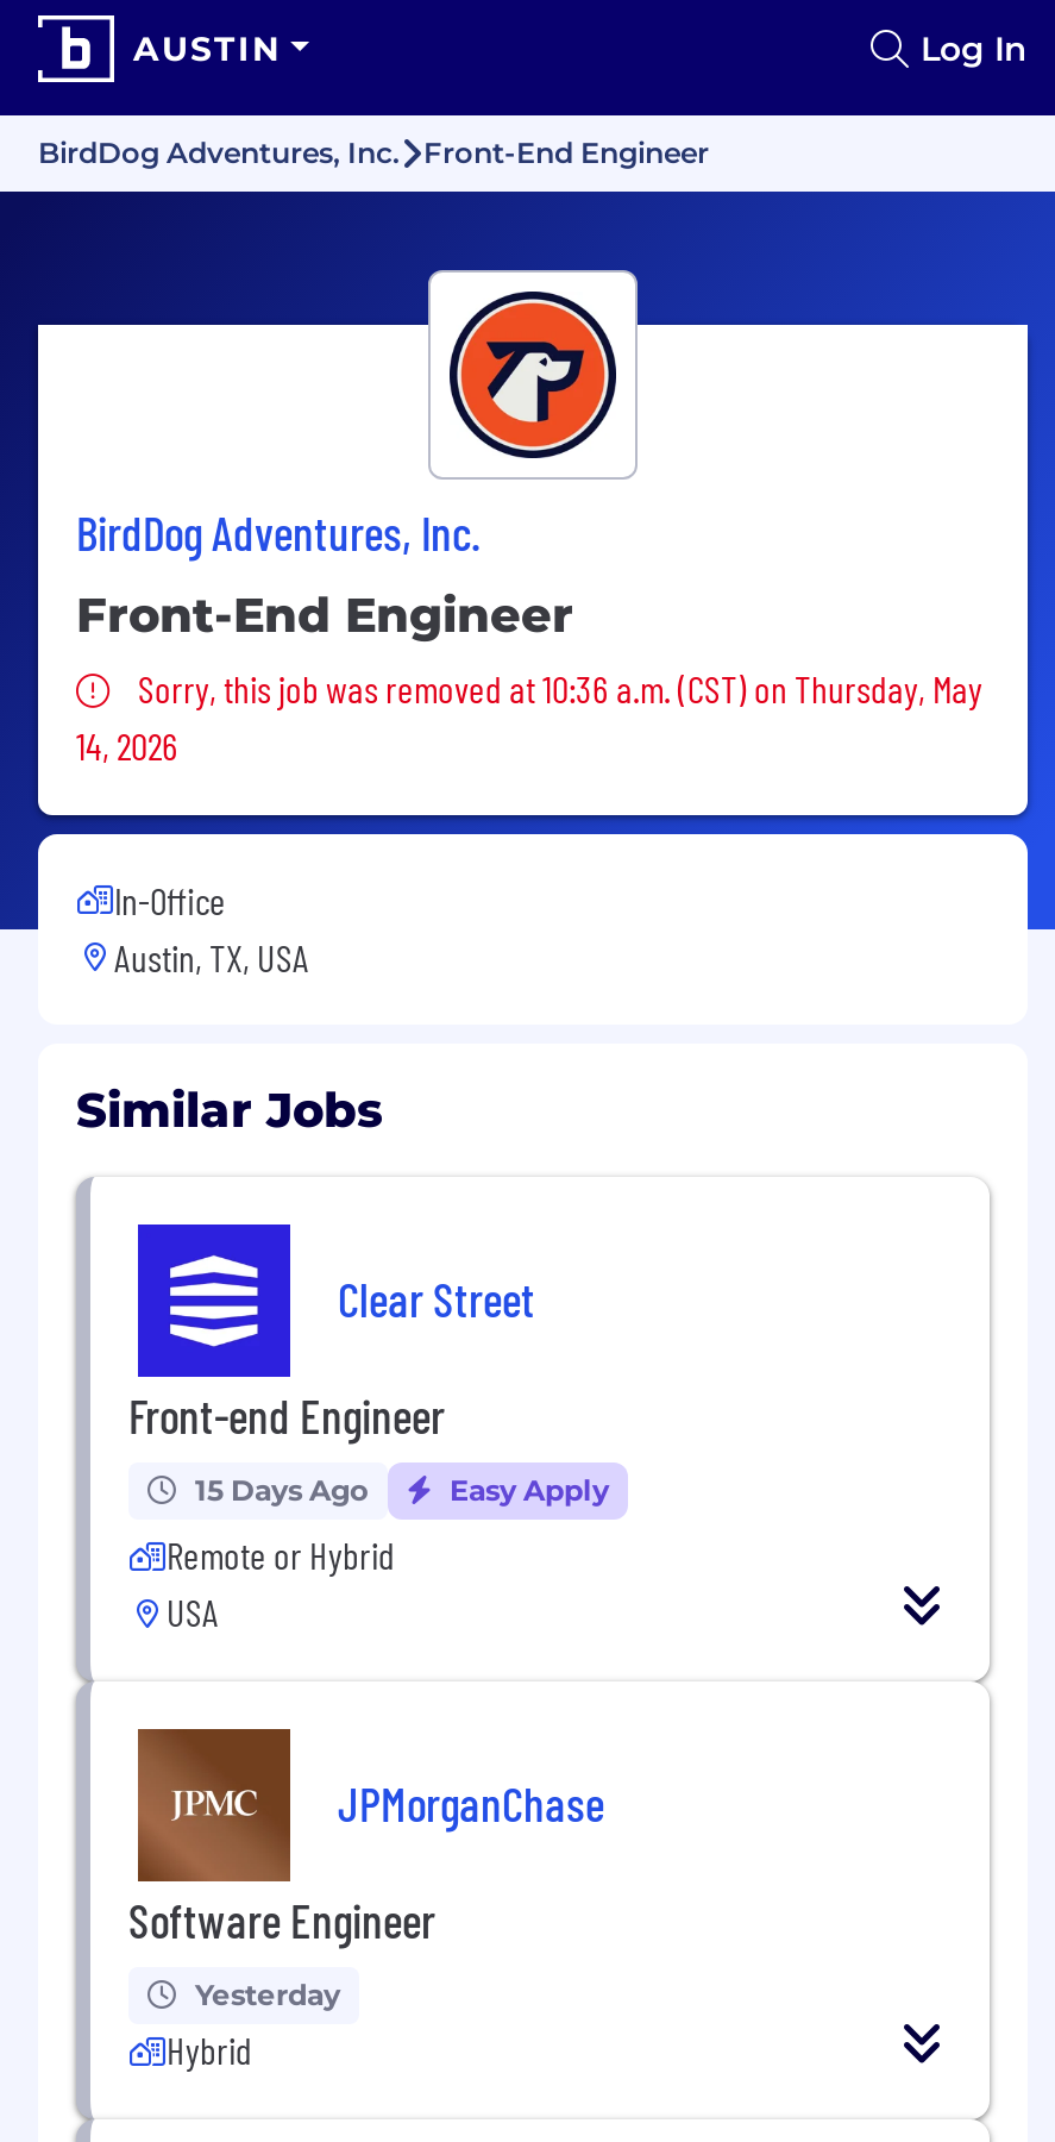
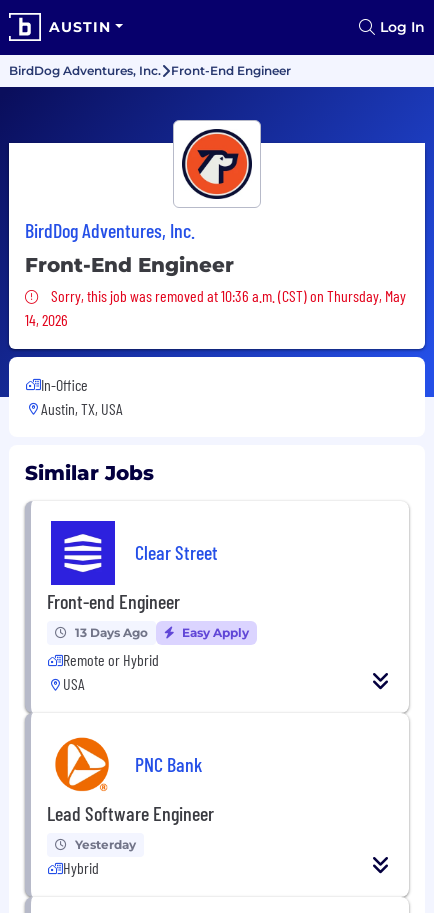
[195,1473,369,1508] 15 Days Ago -> [75,625,148,640] 13 Days Ago
[128,1727,435,1949] [image] | Software Engineer -> [47,733,214,825] [image] | Lead Software Engineer
[338,1774,604,1831] JPMorganChase -> [135,752,202,776] PNC Bank

